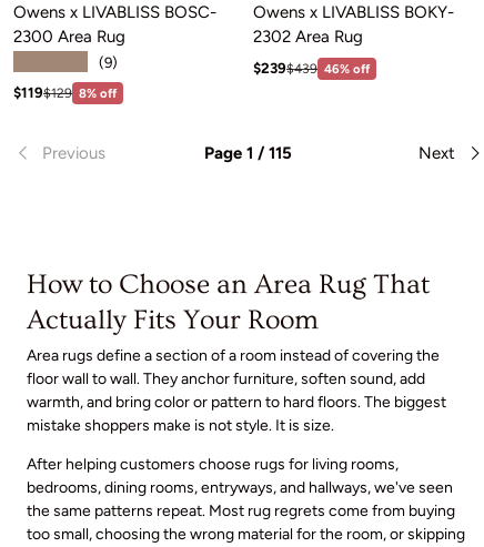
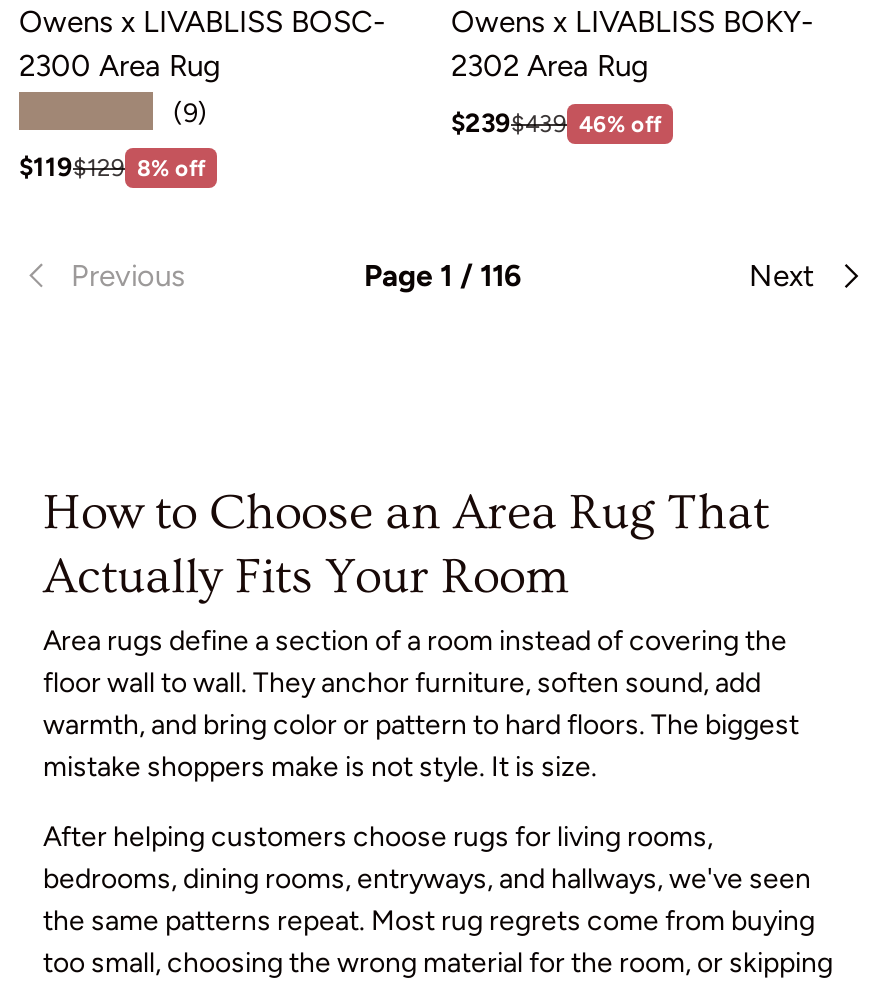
[205,144,293,164] Page 1 / 115 -> [364,259,522,295] Page 1 / 116

